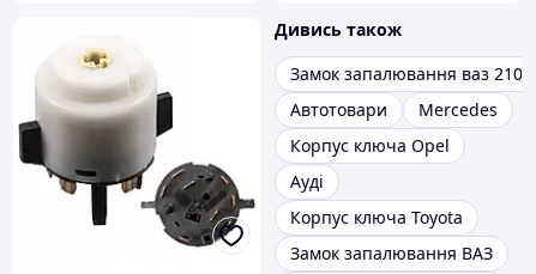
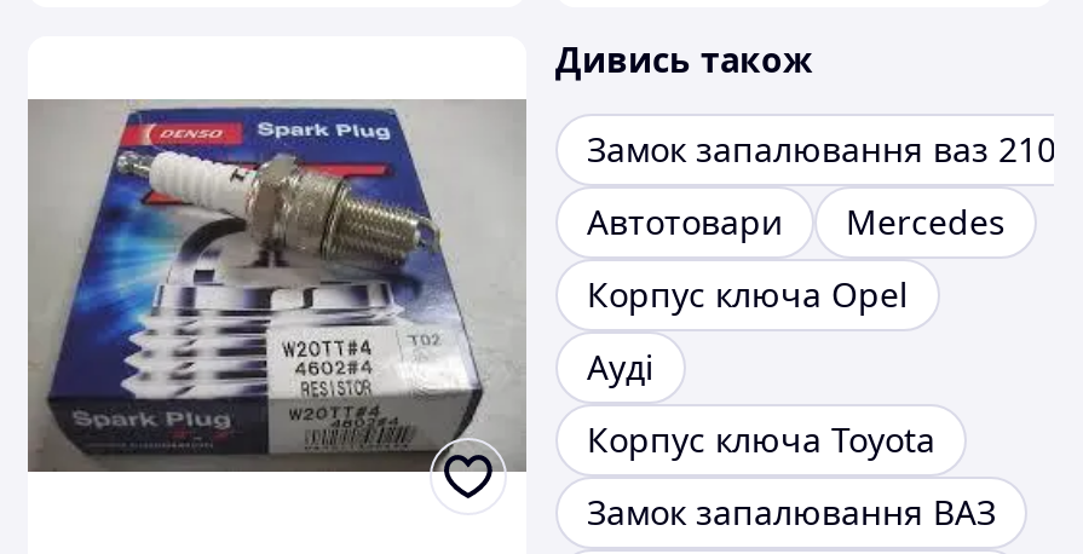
[13,49,260,249] [image] -> [25,97,529,501] [image]

